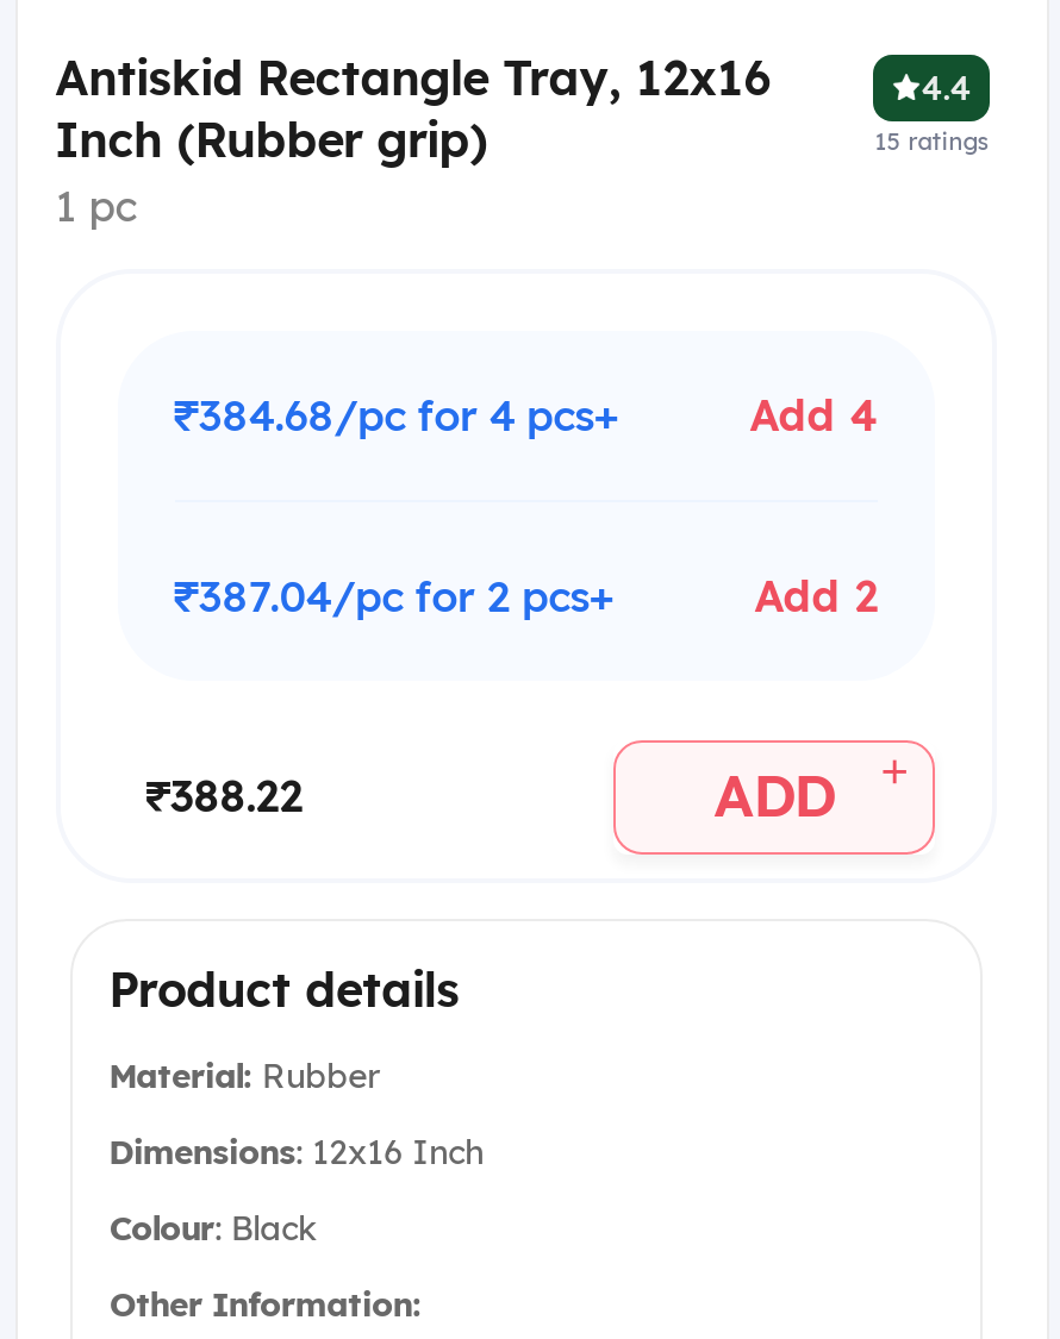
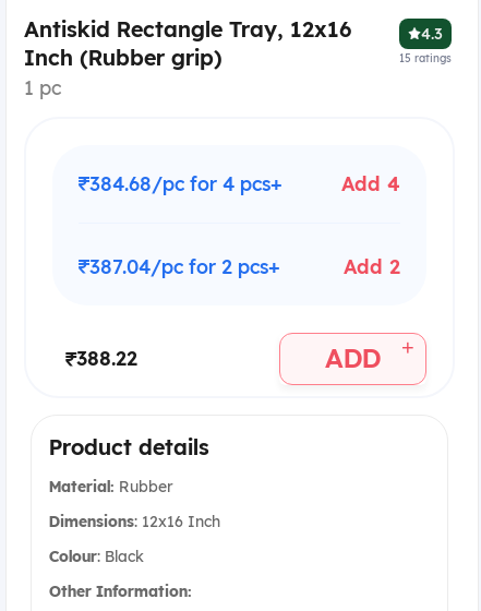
[921,68,971,110] 4.4 -> [421,24,442,44] 4.3

